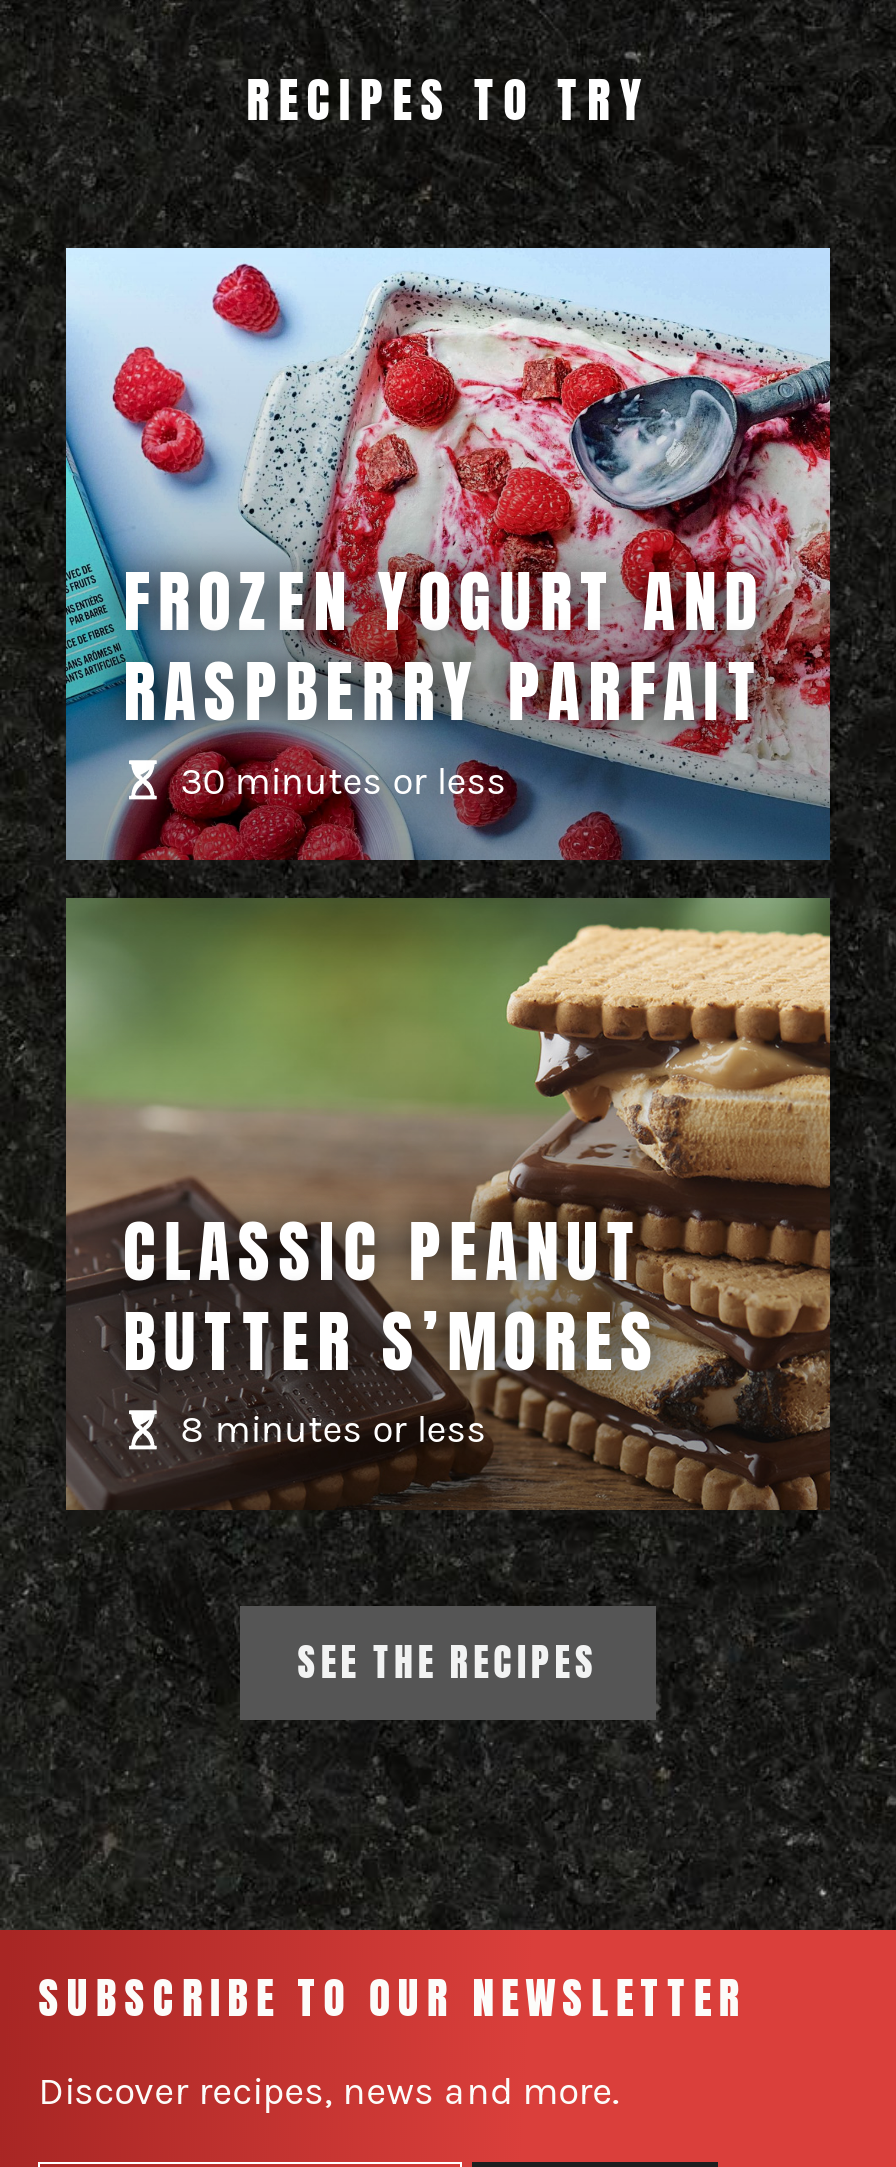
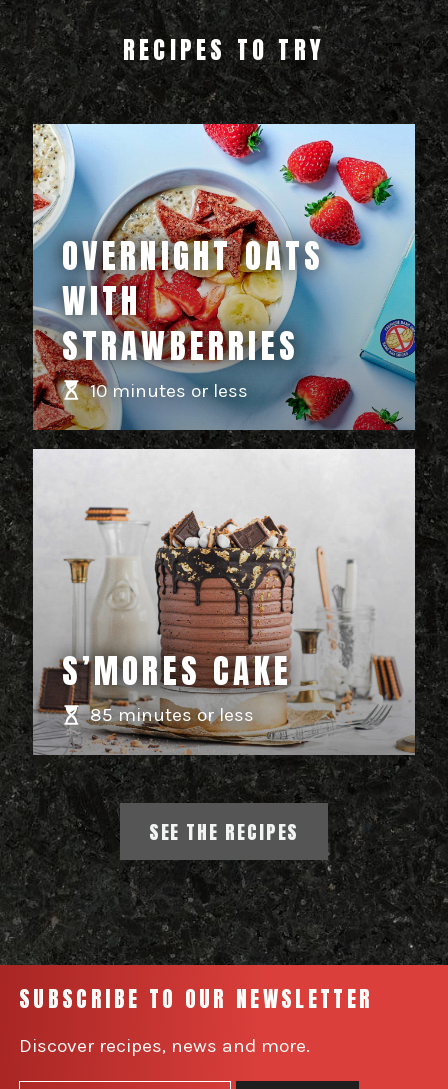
[64,246,832,862] [image] | FROZEN YOGURT AND | RASPBERRY PARFAIT | 30 minutes or less -> [32,123,416,431] [image] | OVERNIGHT OATS | WITH | STRAWBERRIES | 10 minutes or less
[66,896,832,1510] [image] | CLASSIC PEANUT | BUTTER S’MORES | 8 minutes or less -> [32,448,416,756] [image] | S’MORES CAKE | 85 minutes or less

